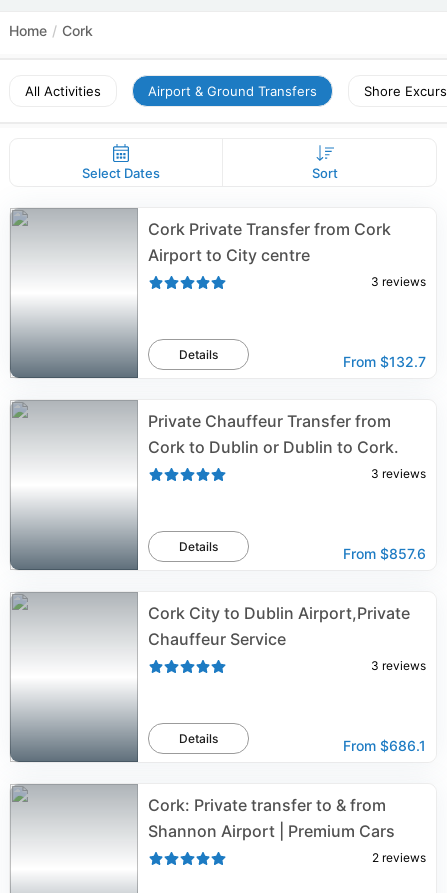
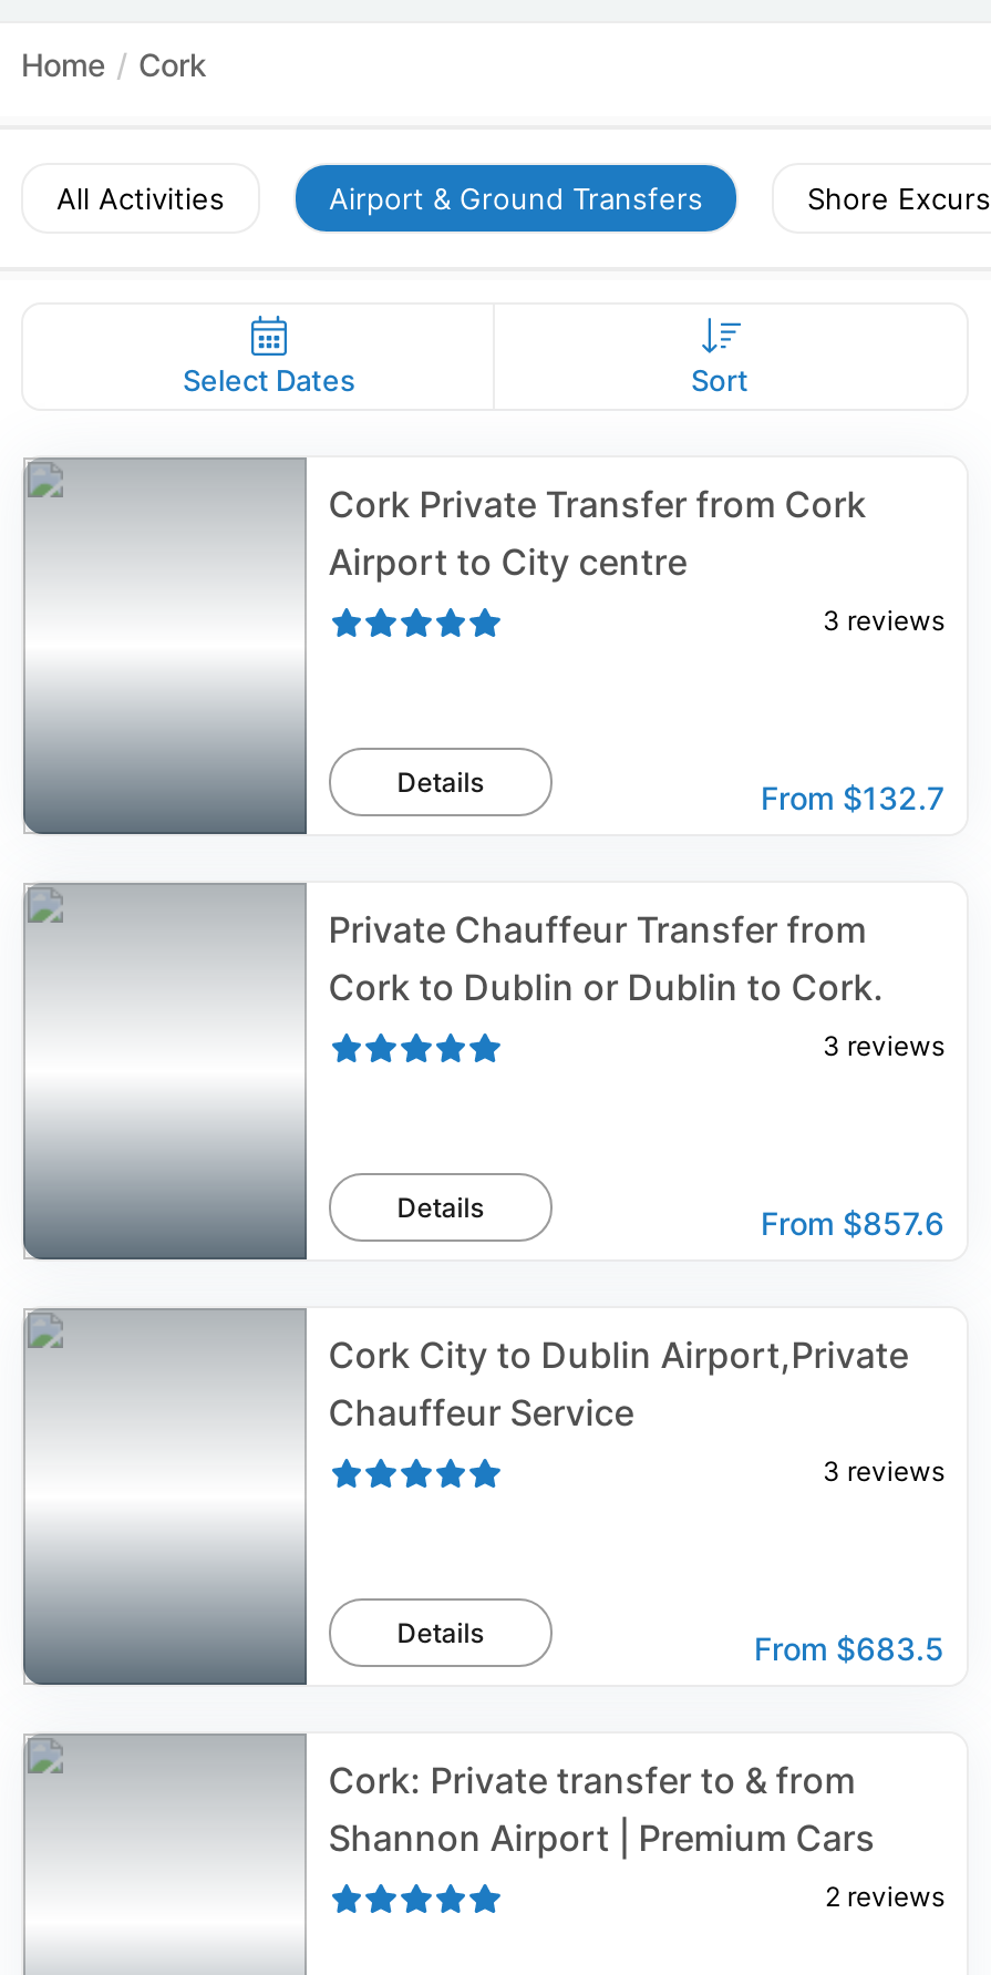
[343,737,426,754] From $686.1 -> [754,1629,944,1667] From $683.5

